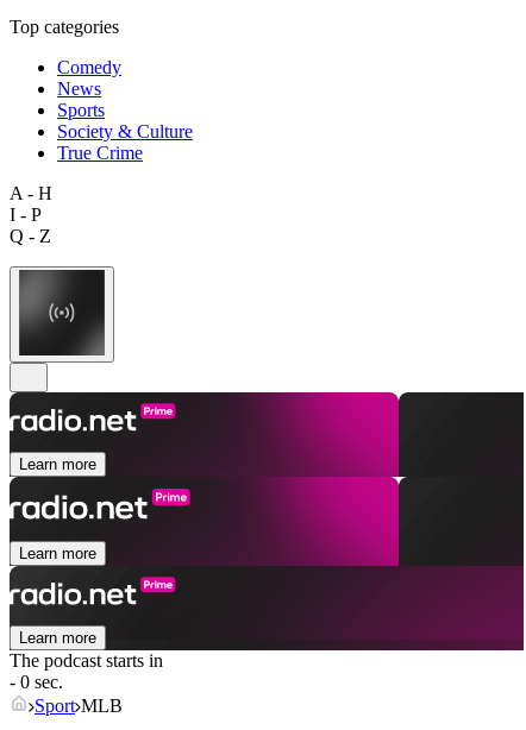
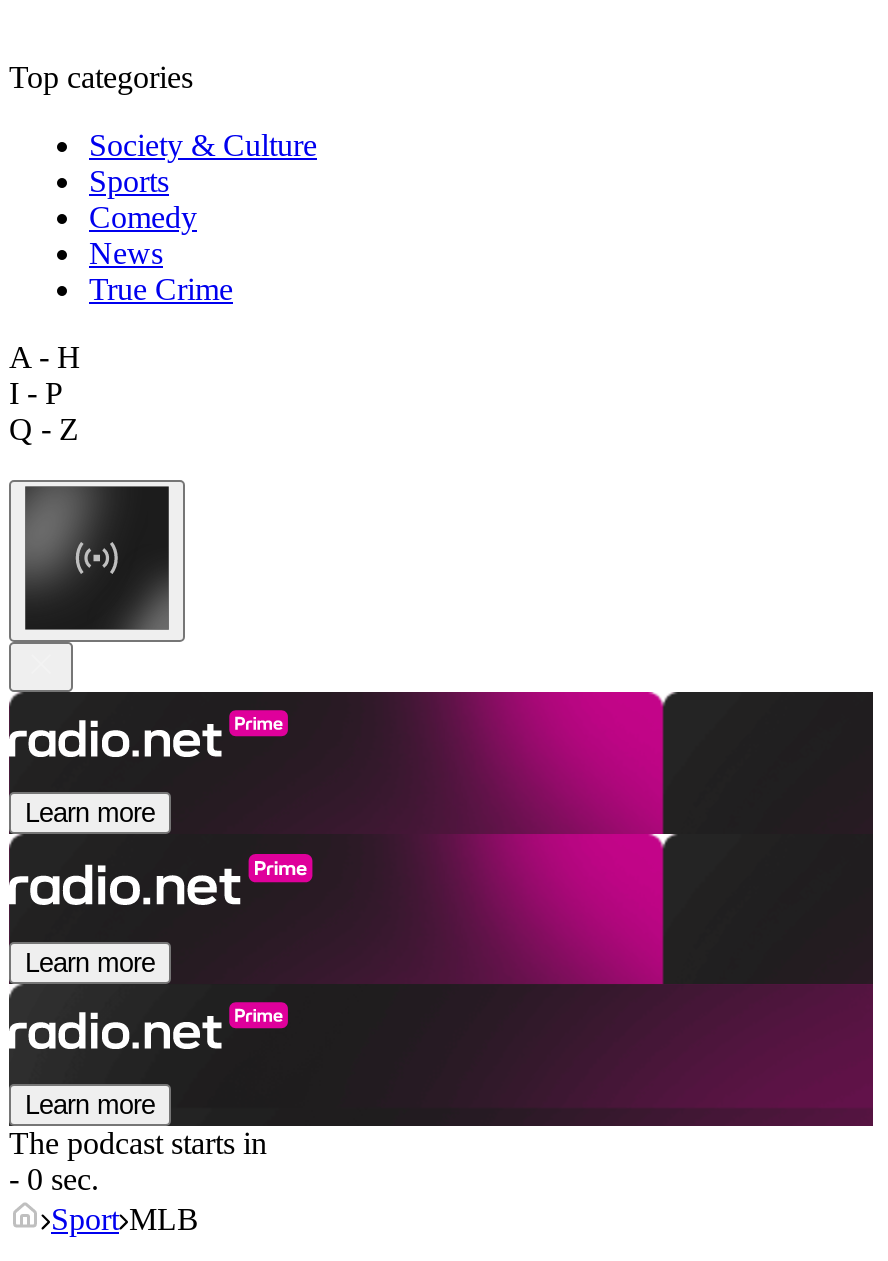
moved [57,57,121,99] -> [89,200,197,270]: Comedy | News
moved [57,100,193,141] -> [89,128,317,198]: Sports | Society & Culture

